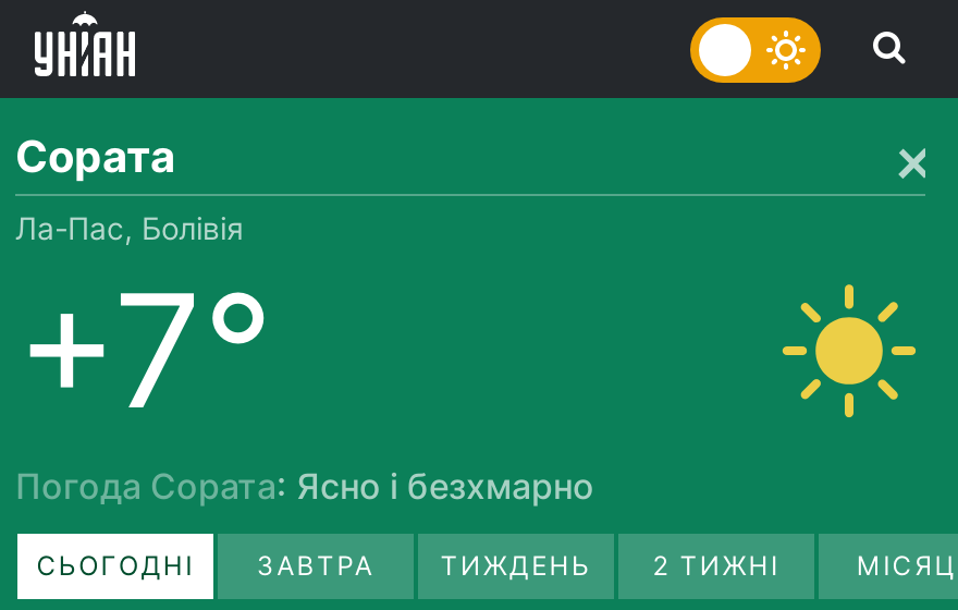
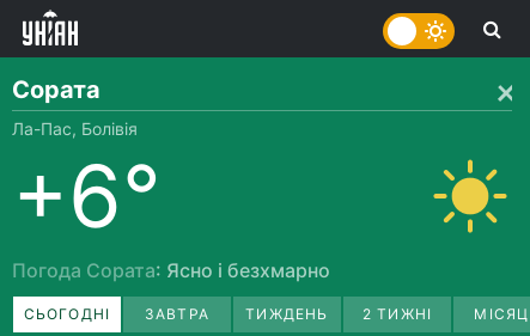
[15,255,274,444] +7° -> [12,143,162,248] +6°

